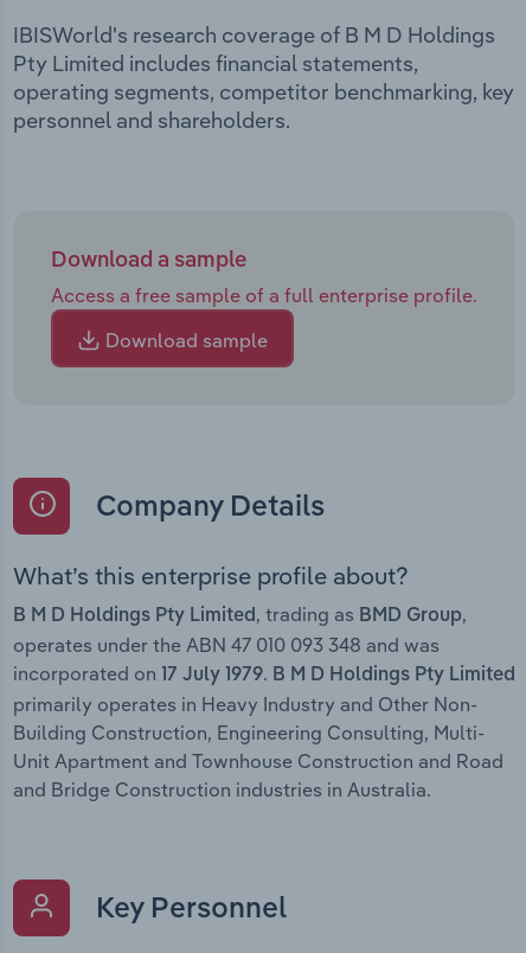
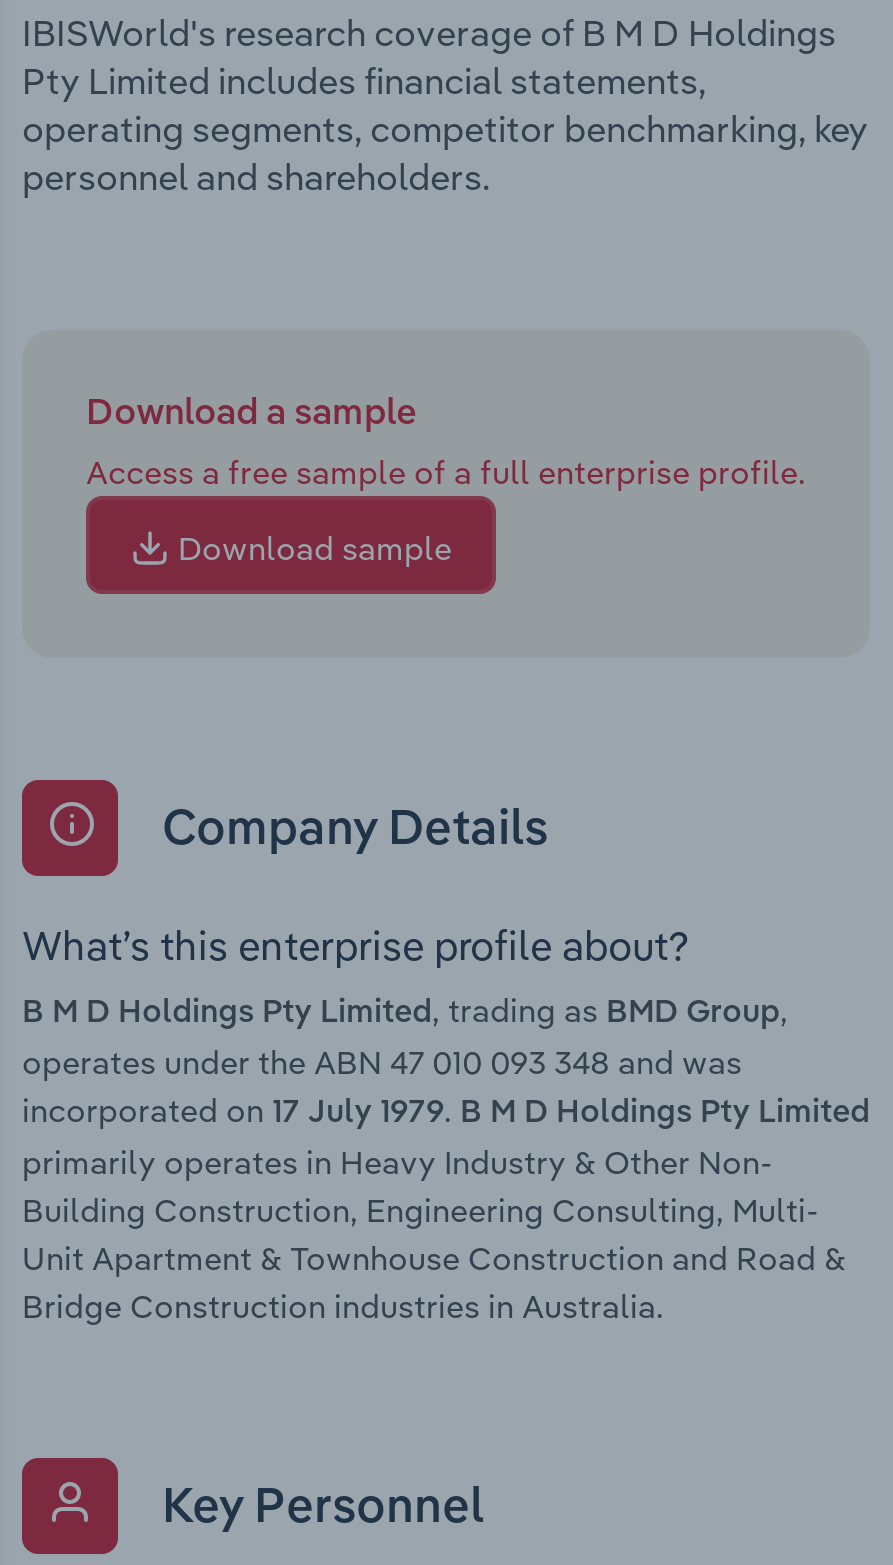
[13,692,477,716] primarily operates in Heavy Industry and Other Non- -> [22,1142,772,1182] primarily operates in Heavy Industry & Other Non-
[13,749,503,801] Unit Apartment and Townhouse Construction and Road | and Bridge Construction industries in Australia. -> [22,1238,846,1326] Unit Apartment & Townhouse Construction and Road & | Bridge Construction industries in Australia.

